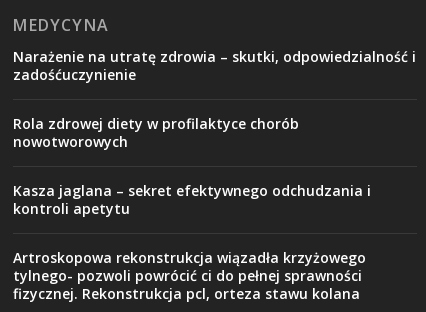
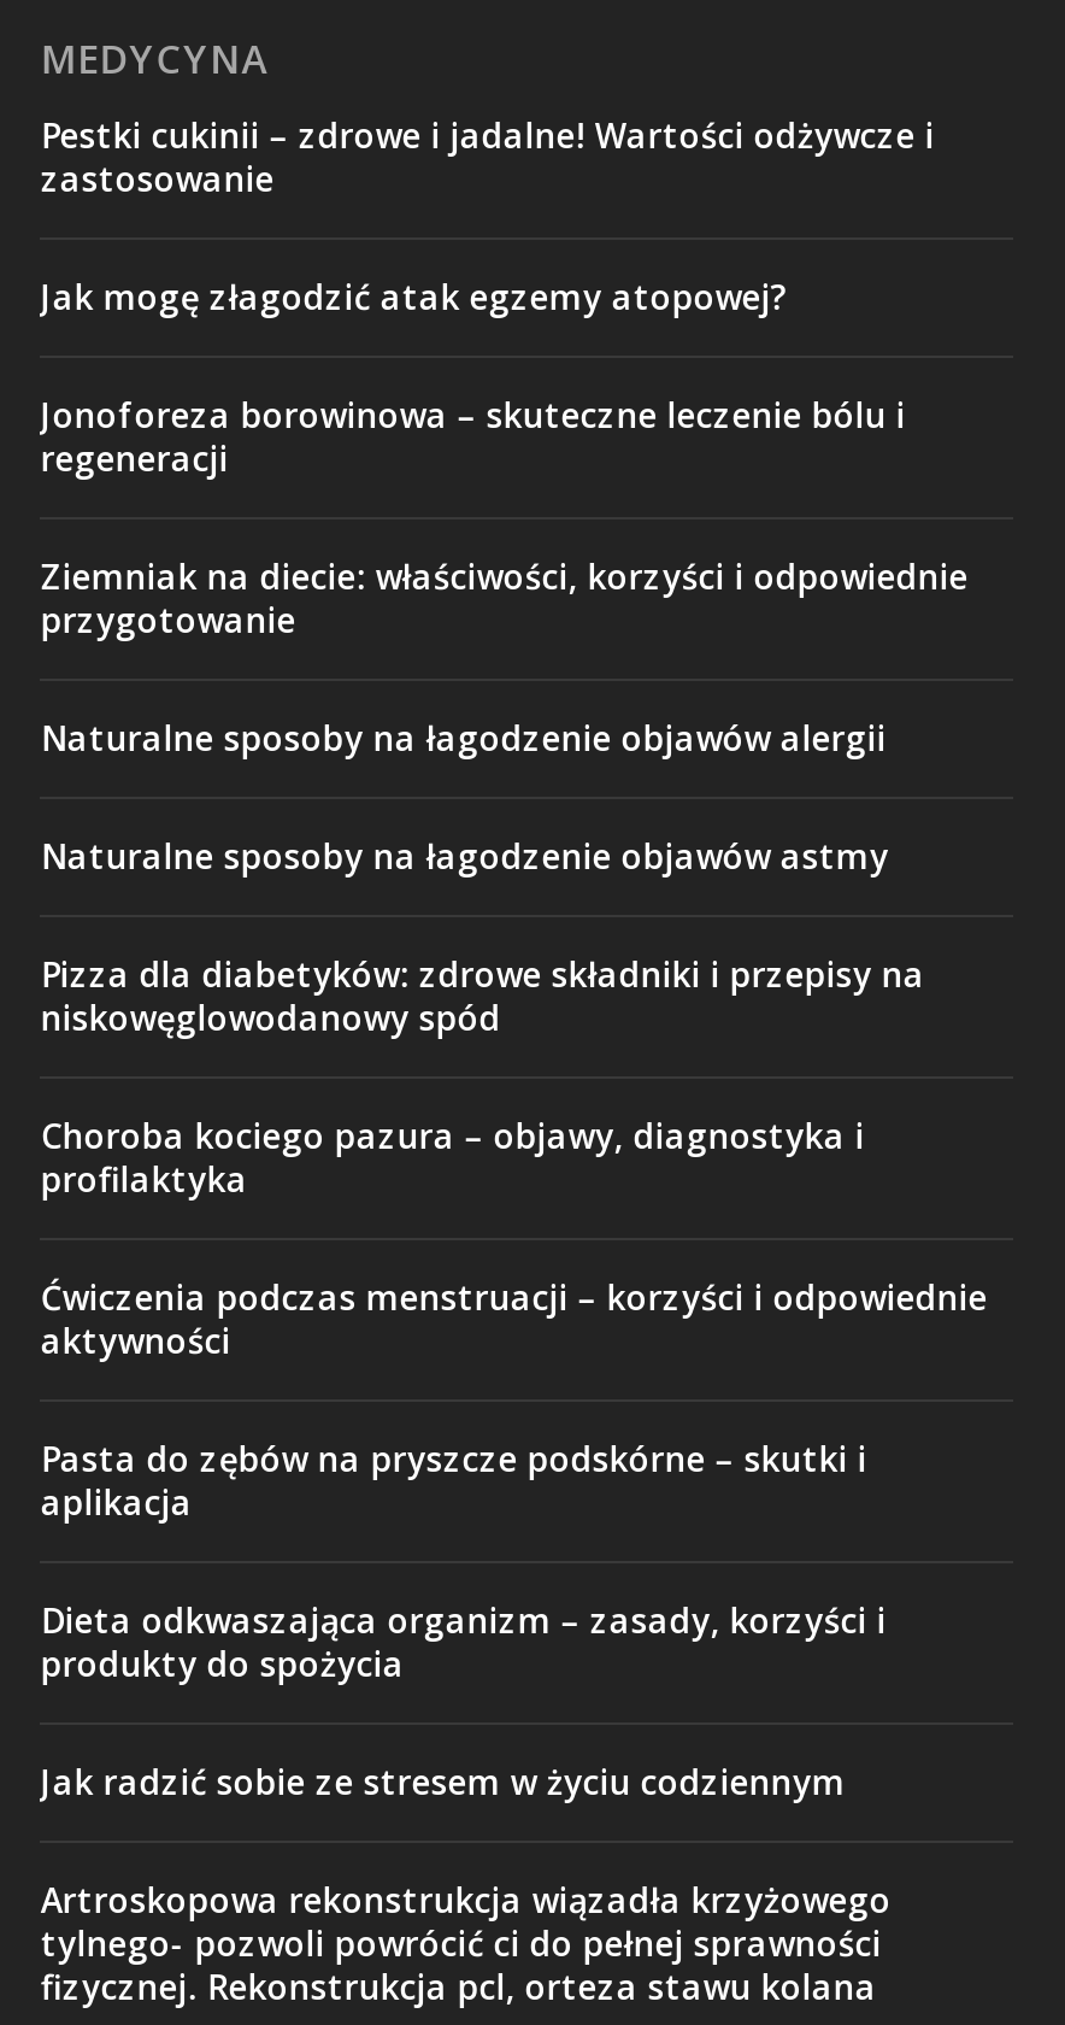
[13,47,416,218] Narażenie na utratę zdrowia – skutki, odpowiedzialność i | zadośćuczynienie | Rola zdrowej diety w profilaktyce chorób | nowotworowych | Kasza jaglana – sekret efektywnego odchudzania i | kontroli apetytu -> [41,112,988,1804] Pestki cukinii – zdrowe i jadalne! Wartości odżywcze i | zastosowanie | Jak mogę złagodzić atak egzemy atopowej? | Jonoforeza borowinowa – skuteczne leczenie bólu i | regeneracji | Ziemniak na diecie: właściwości, korzyści i odpowiednie | przygotowanie | Naturalne sposoby na łagodzenie objawów alergii | Naturalne sposoby na łagodzenie objawów astmy | Pizza dla diabetyków: zdrowe składniki i przepisy na | niskowęglowodanowy spód | Choroba kociego pazura – objawy, diagnostyka i | profilaktyka | Ćwiczenia podczas menstruacji – korzyści i odpowiednie | aktywności | Pasta do zębów na pryszcze podskórne – skutki i | aplikacja | Dieta odkwaszająca organizm – zasady, korzyści i | produkty do spożycia | Jak radzić sobie ze stresem w życiu codziennym

